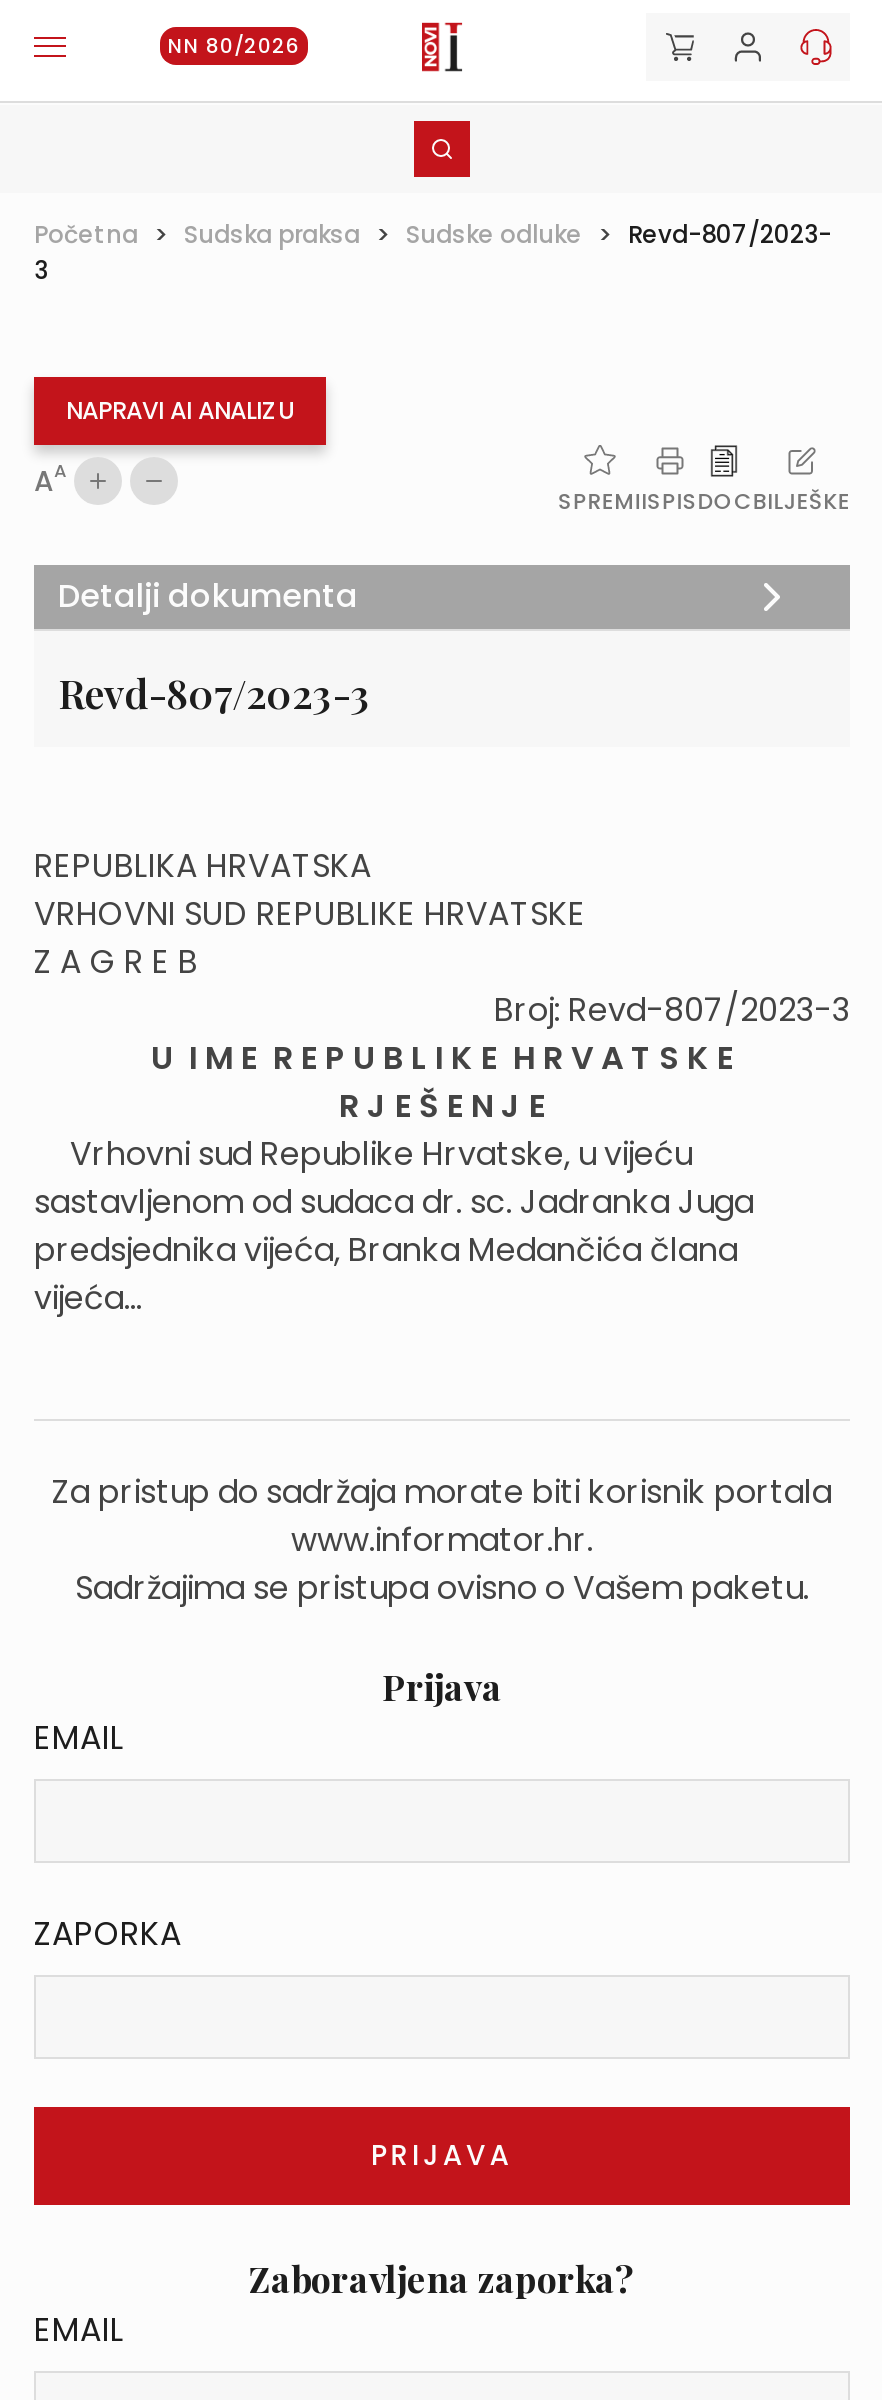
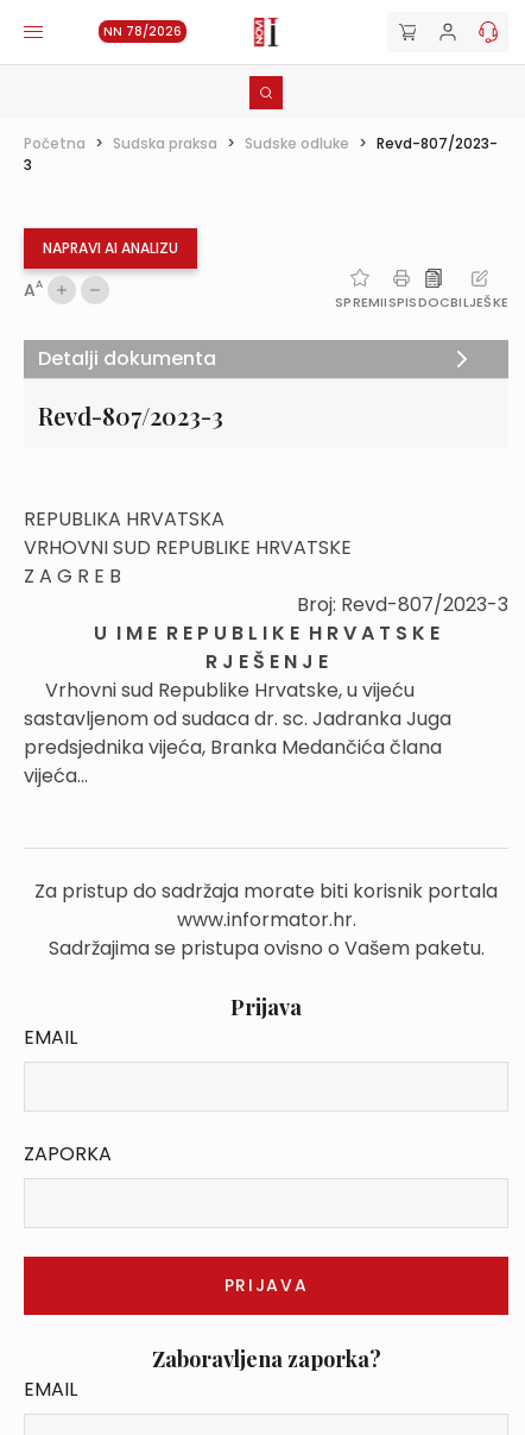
[168,31,300,61] NN 80/2026 -> [103,23,182,40] NN 78/2026

